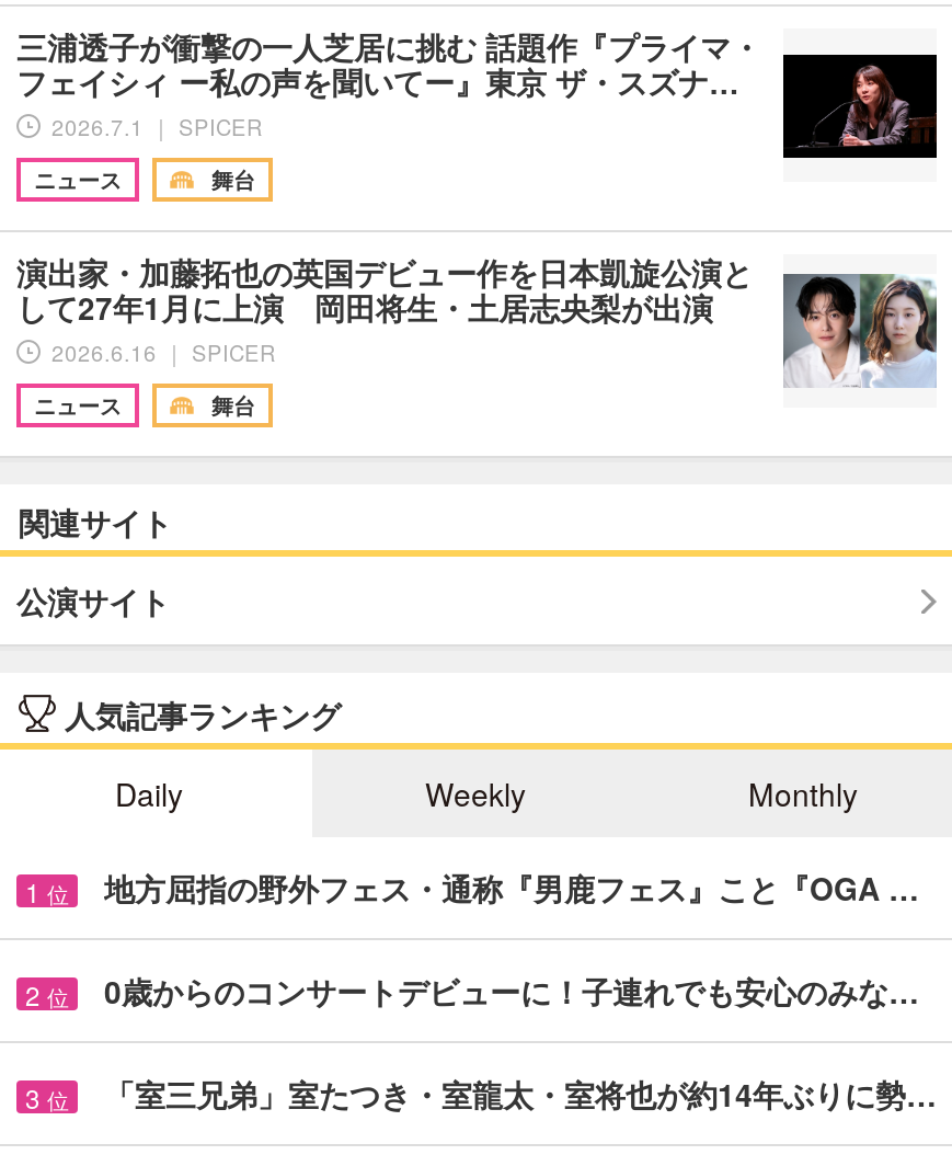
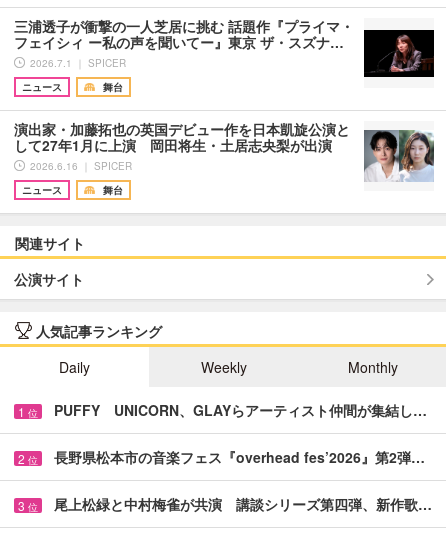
[104,867,919,910] 地方屈指の野外フェス・通称『男鹿フェス』こと『OGA … -> [54,400,427,420] PUFFY UNICORN、GLAYらアーティスト仲間が集結し…
[104,970,919,1013] 0歳からのコンサートデビューに！子連れでも安心のみな… -> [54,447,425,467] 長野県松本市の音楽フェス『overhead fes’2026』第2弾…
[104,1073,937,1116] 「室三兄弟」室たつき・室龍太・室将也が約14年ぶりに勢… -> [54,494,432,514] 尾上松緑と中村梅雀が共演 講談シリーズ第四弾、新作歌…

